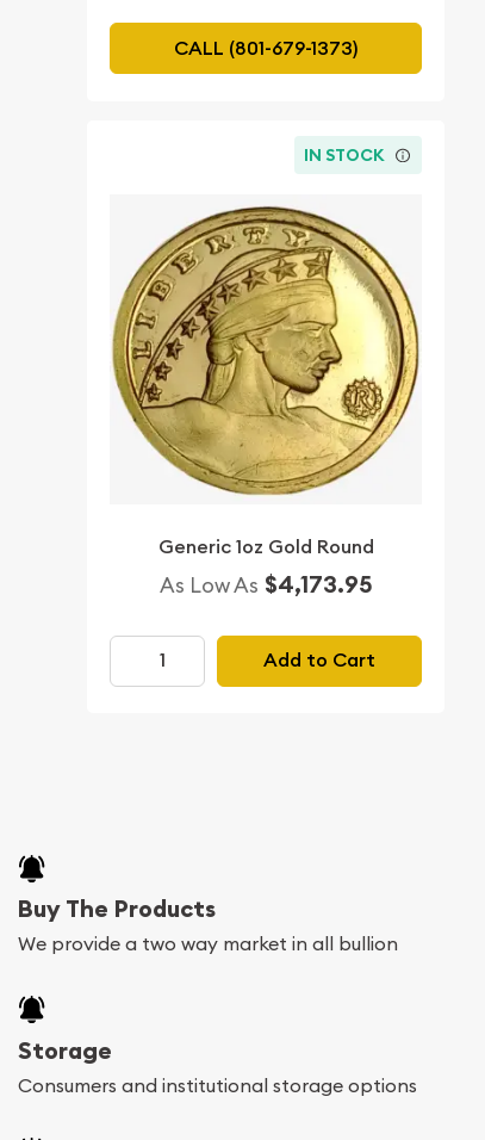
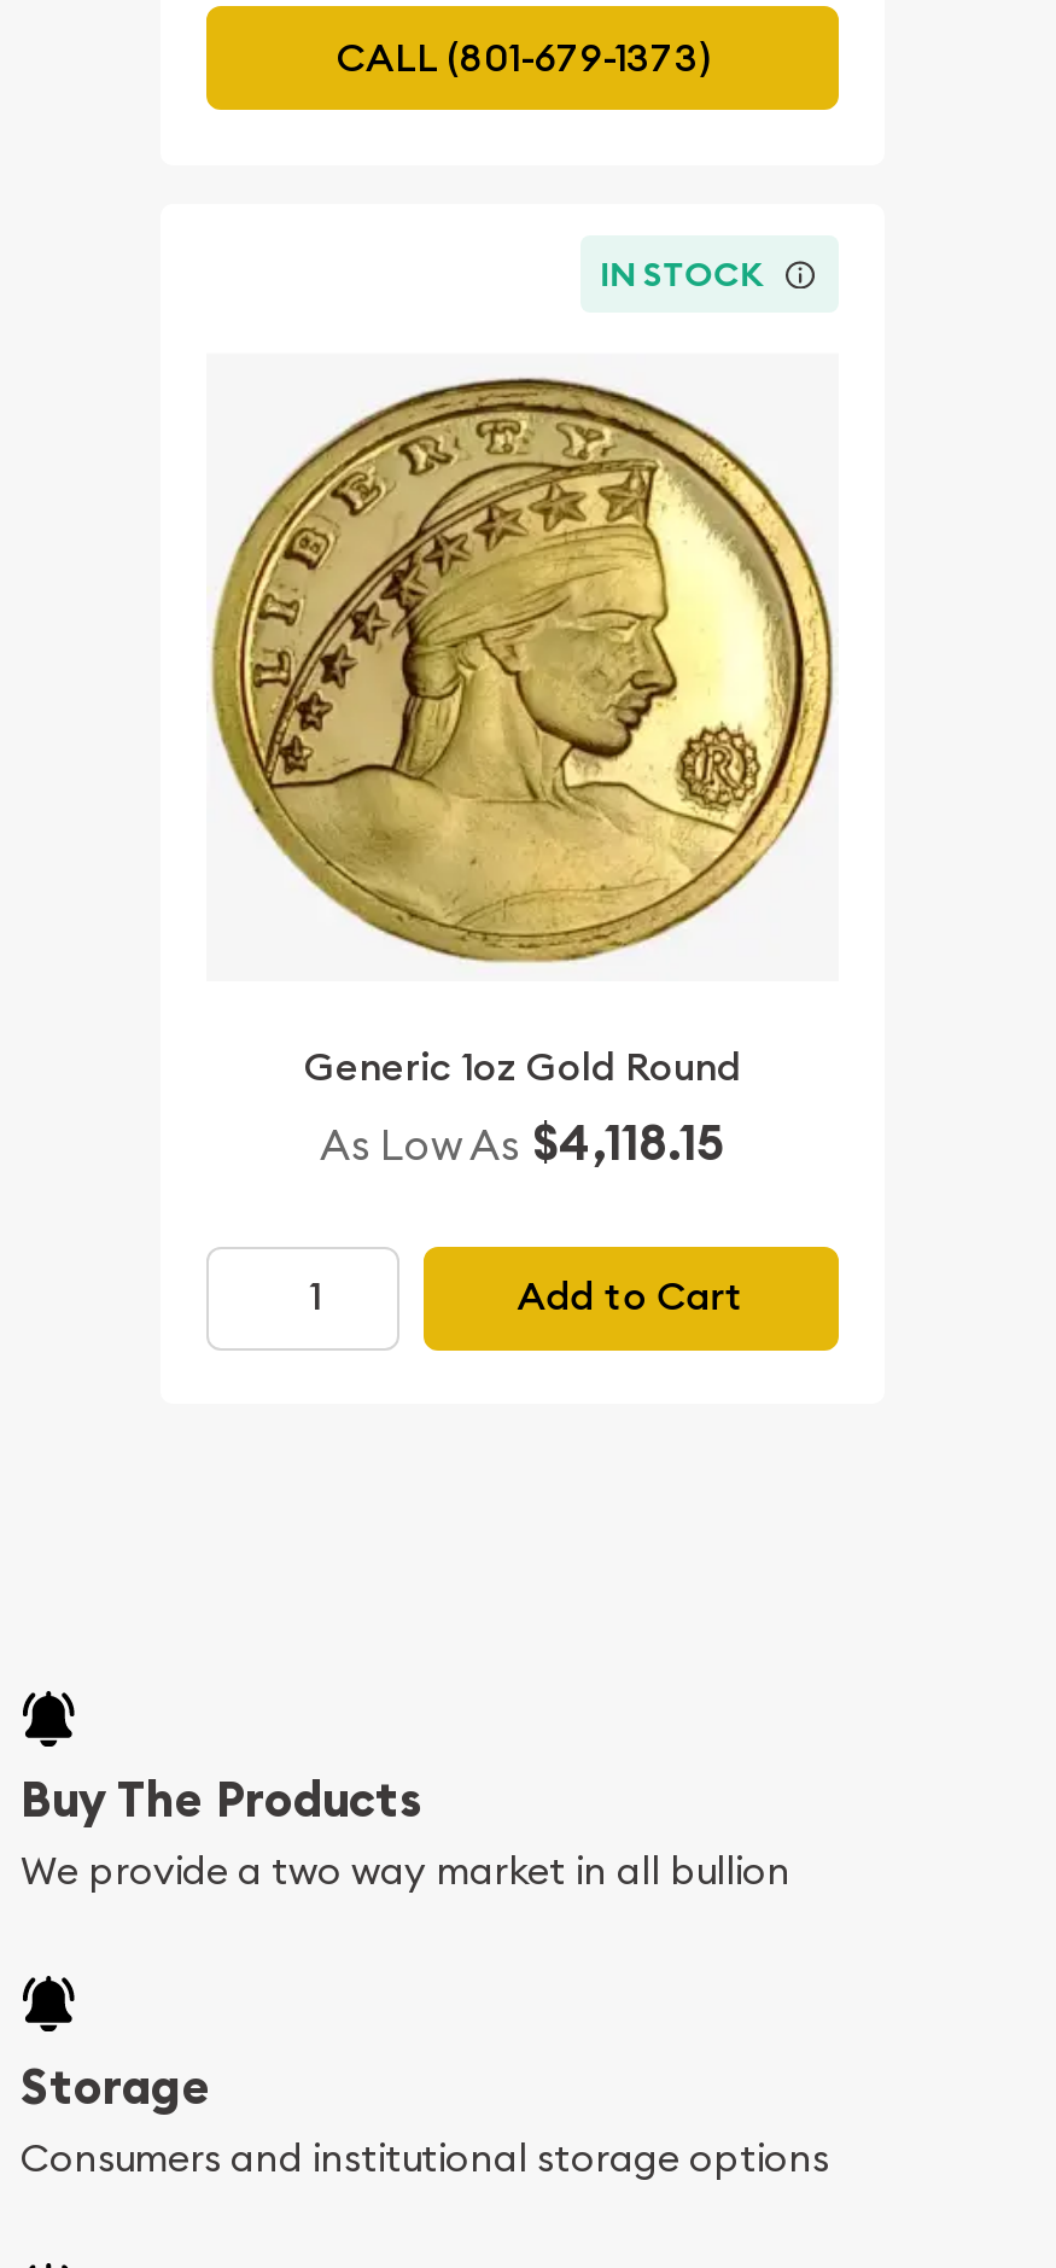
[159,569,372,600] As Low As $4,173.95 -> [320,1111,725,1174] As Low As $4,118.15

